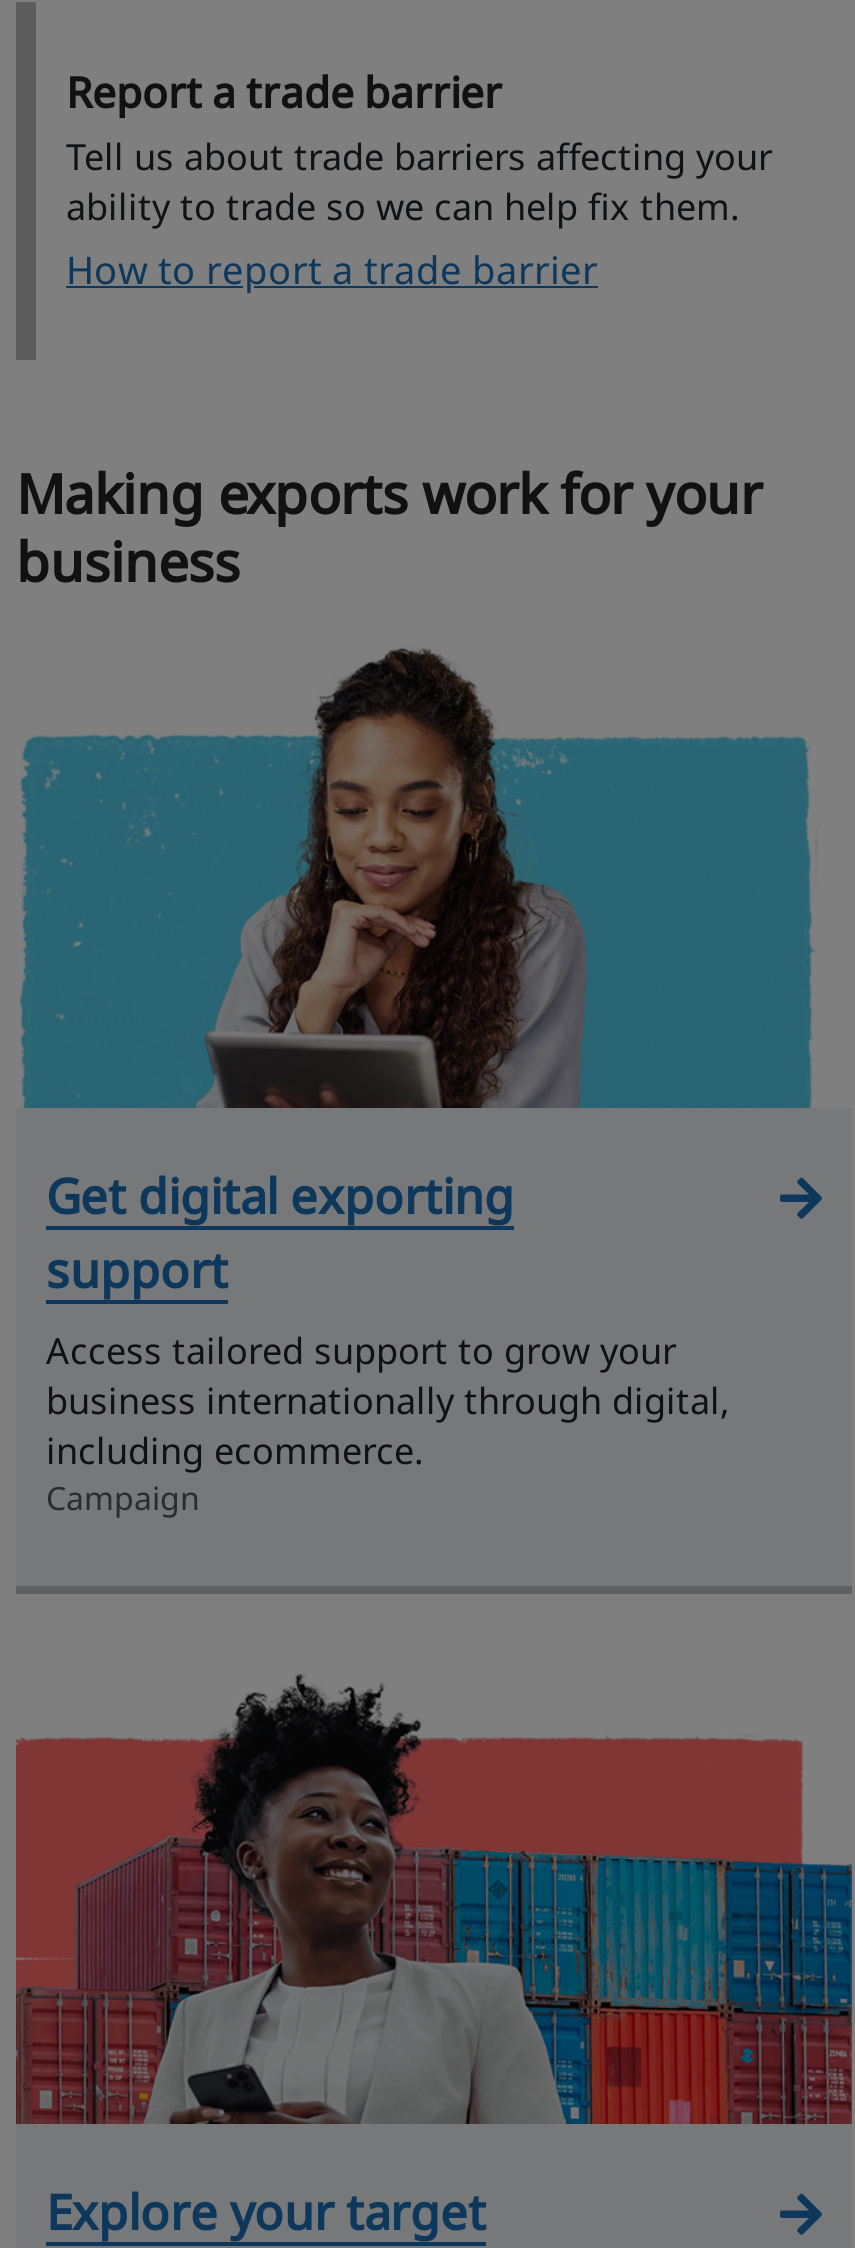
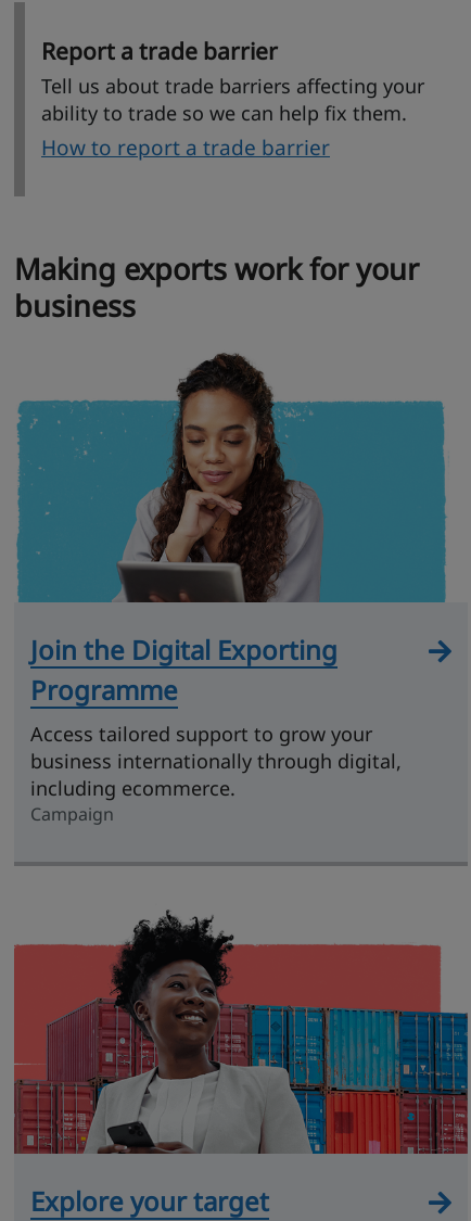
[46,1161,514,1301] Get digital exporting | support -> [30,631,338,707] Join the Digital Exporting | Programme

